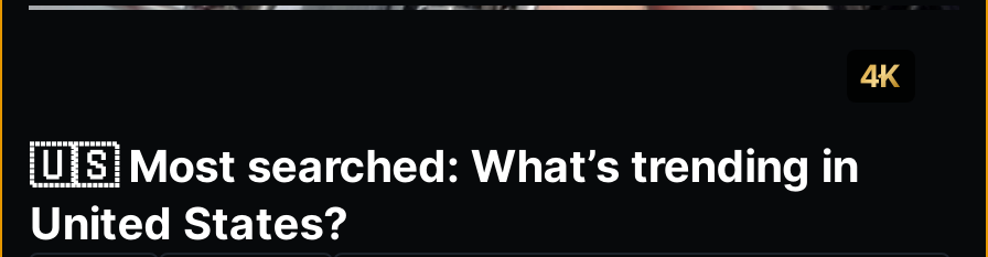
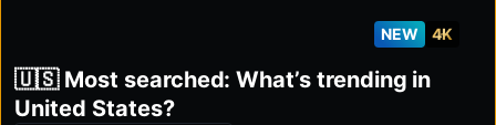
none -> [380,24,418,43] NEW

